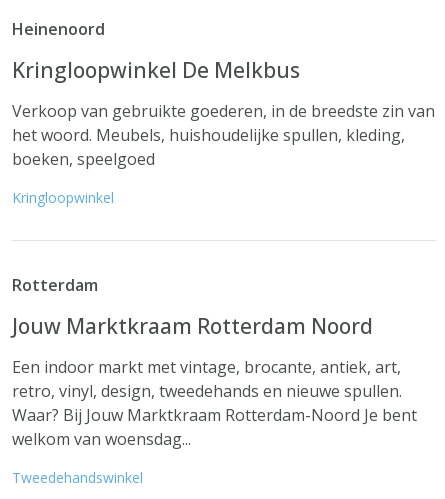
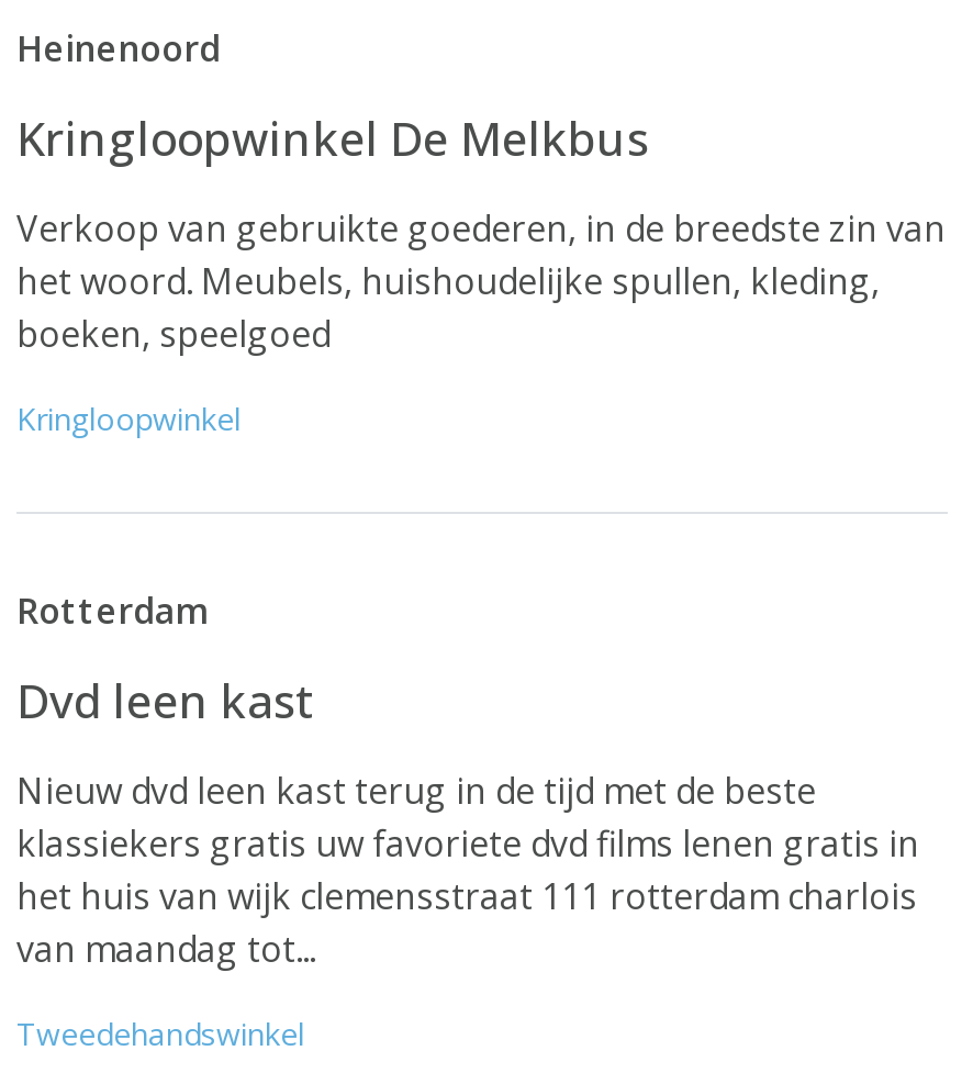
[12,312,373,340] Jouw Marktkraam Rotterdam Noord -> [16,670,315,731] Dvd leen kast
[12,356,417,450] Een indoor markt met vintage, brocante, antiek, art, | retro, vinyl, design, tweedehands en nieuwe spullen. | Waar? Bij Jouw Marktkraam Rotterdam-Noord Je bent | welkom van woensdag... -> [16,767,919,973] Nieuw dvd leen kast terug in de tijd met de beste | klassiekers gratis uw favoriete dvd films lenen gratis in | het huis van wijk clemensstraat 111 rotterdam charlois | van maandag tot...

